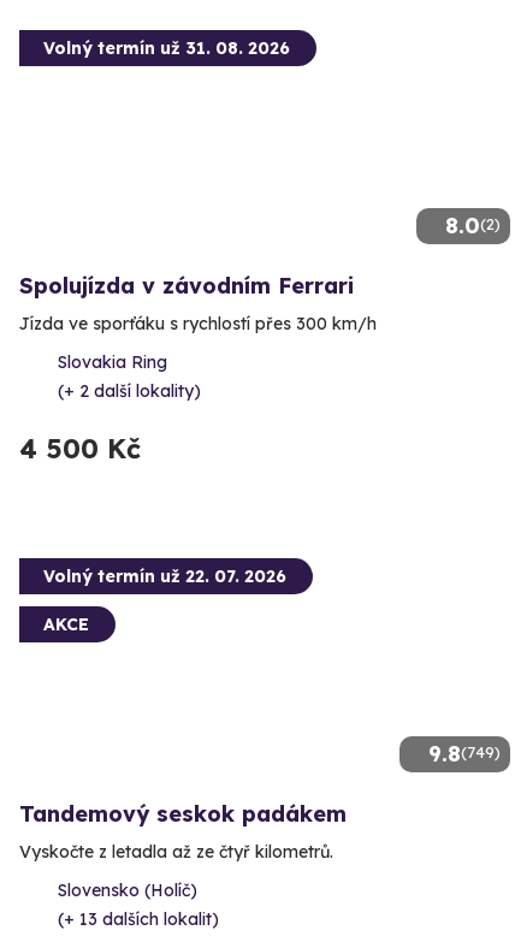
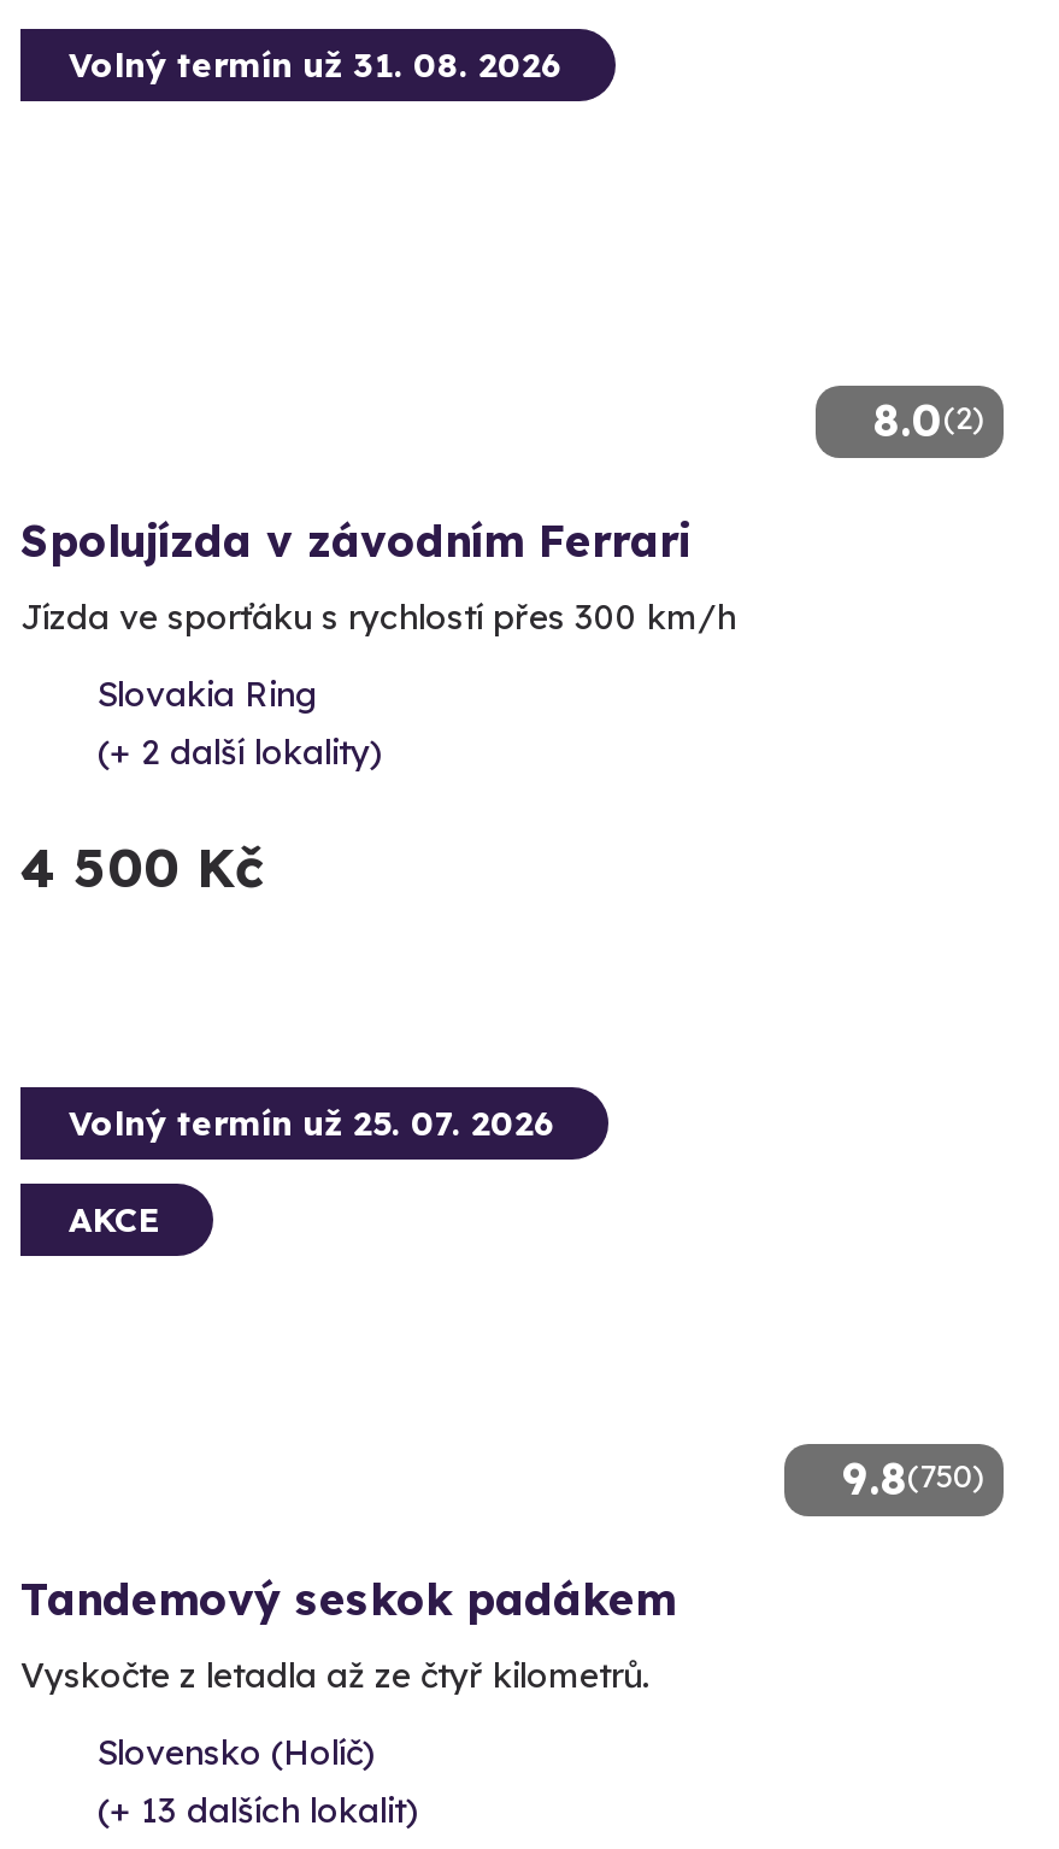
[43,565,286,587] Volný termín už 22. 07. 2026 -> [69,1101,555,1144] Volný termín už 25. 07. 2026
[428,740,501,767] 9.8(749) -> [842,1451,984,1506] 9.8(750)

